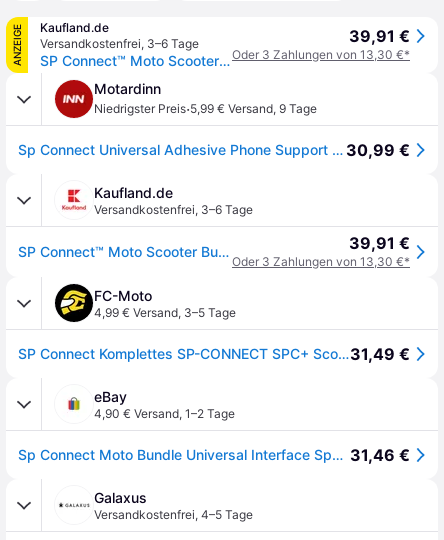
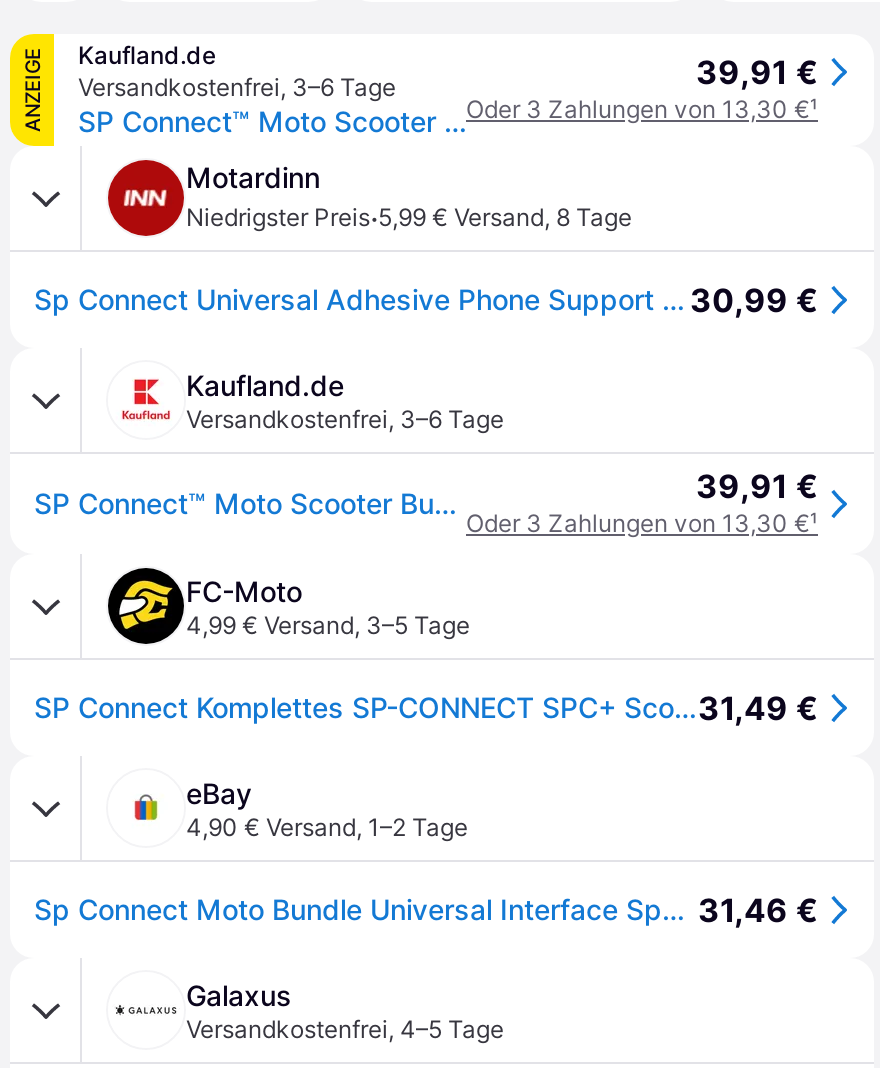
[232,47,410,62] Oder 3 Zahlungen von 13,30 €* -> [466,94,818,124] Oder 3 Zahlungen von 13,30 €¹
[94,99,317,119] Niedrigster Preis·5,99 € Versand, 9 Tage -> [186,198,632,238] Niedrigster Preis·5,99 € Versand, 8 Tage
[232,254,410,269] Oder 3 Zahlungen von 13,30 €* -> [466,508,818,538] Oder 3 Zahlungen von 13,30 €¹

